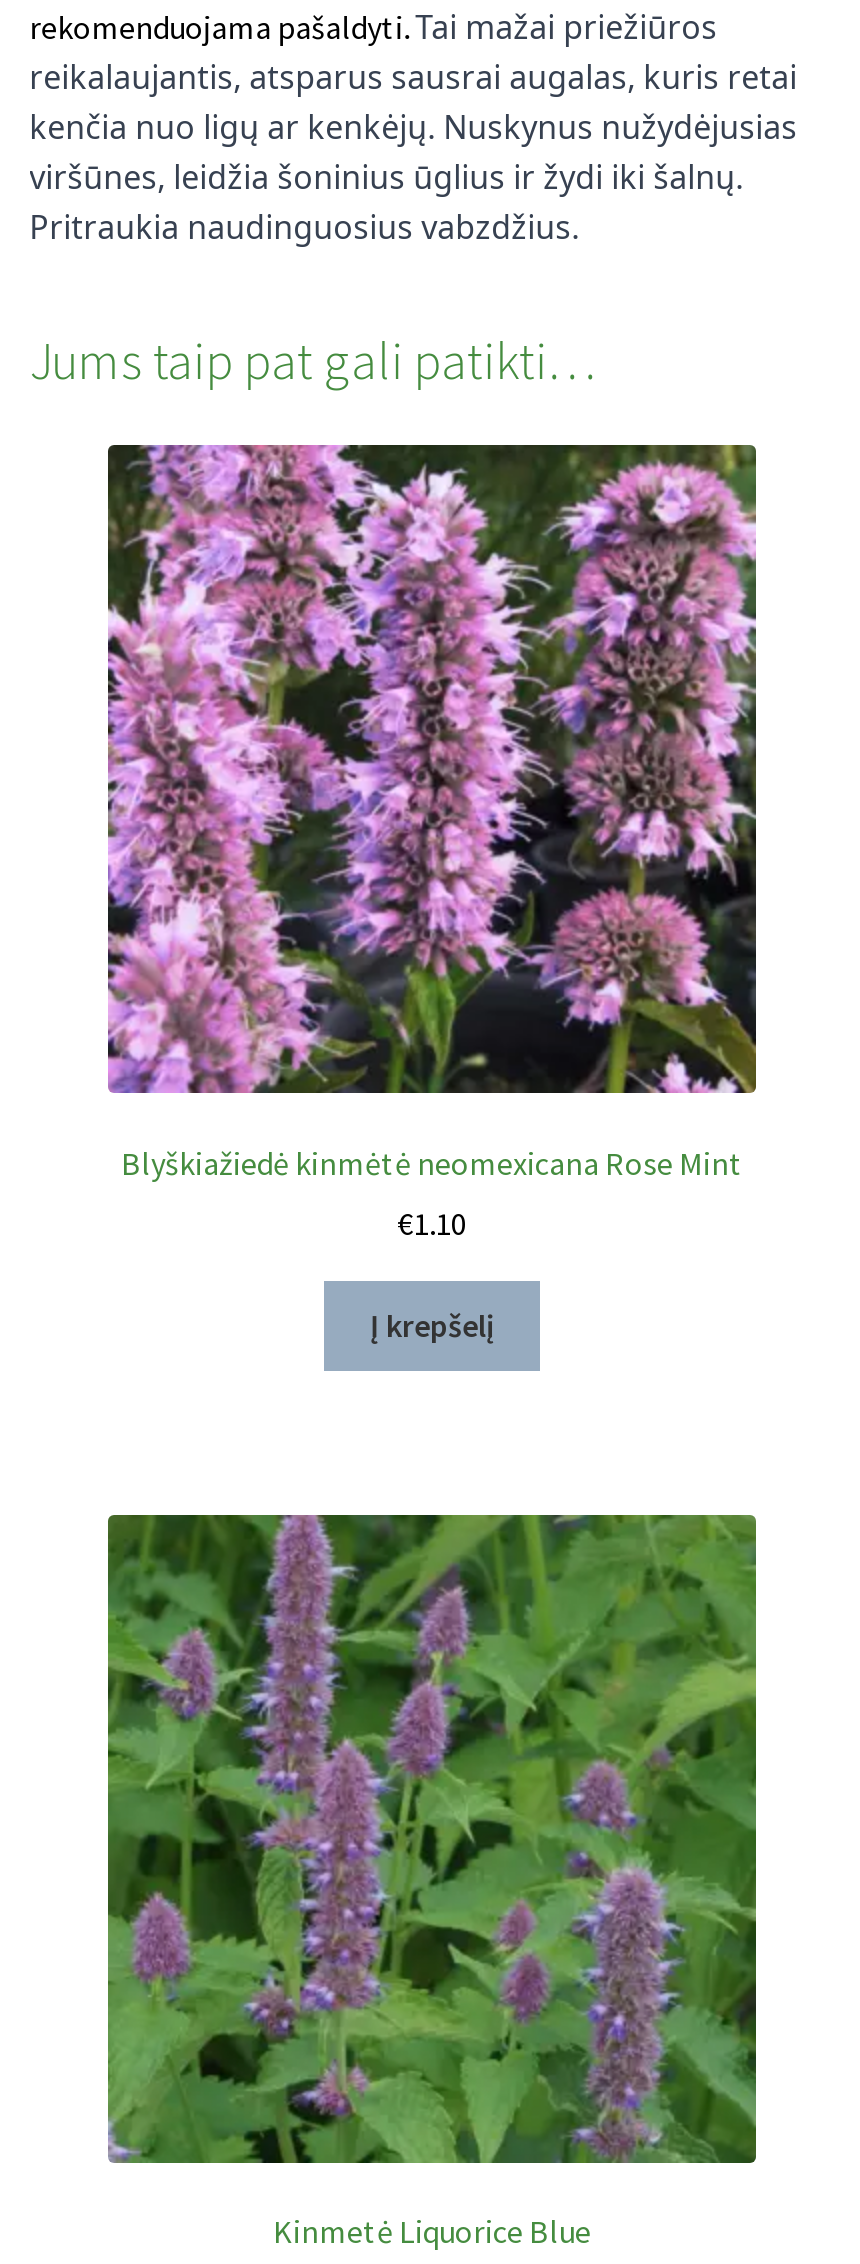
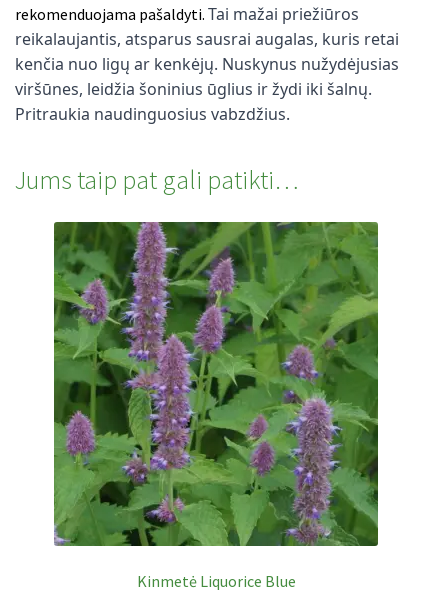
[106,444,758,1345] [image] | Blyškiažiedė kinmėtė neomexicana Rose Mint | €1.10 | Į krepšelį -> none

